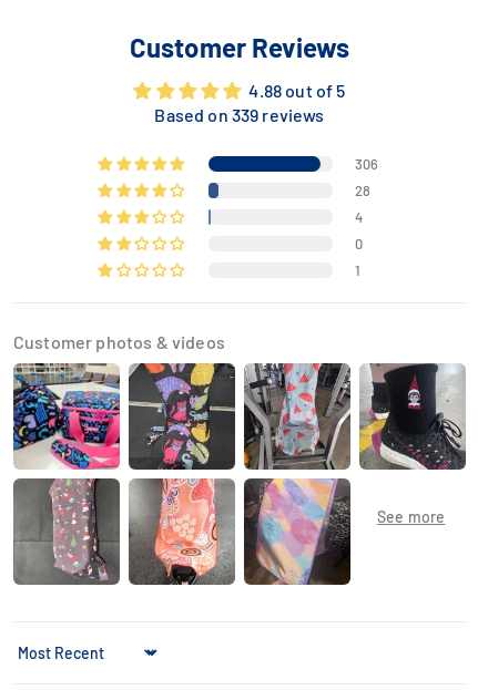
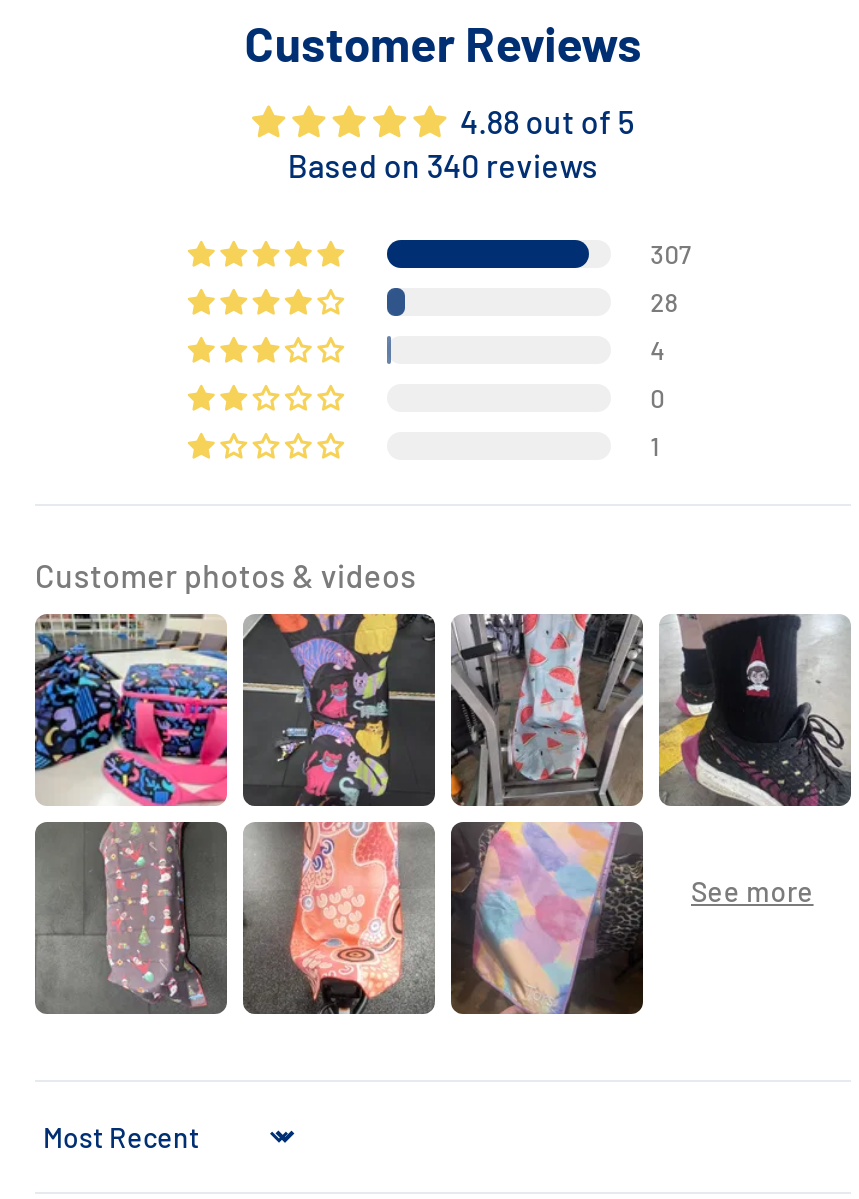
[155,104,325,125] Based on 339 reviews -> [288,145,598,183] Based on 340 reviews
[354,155,378,173] 306 -> [650,239,691,271] 307

